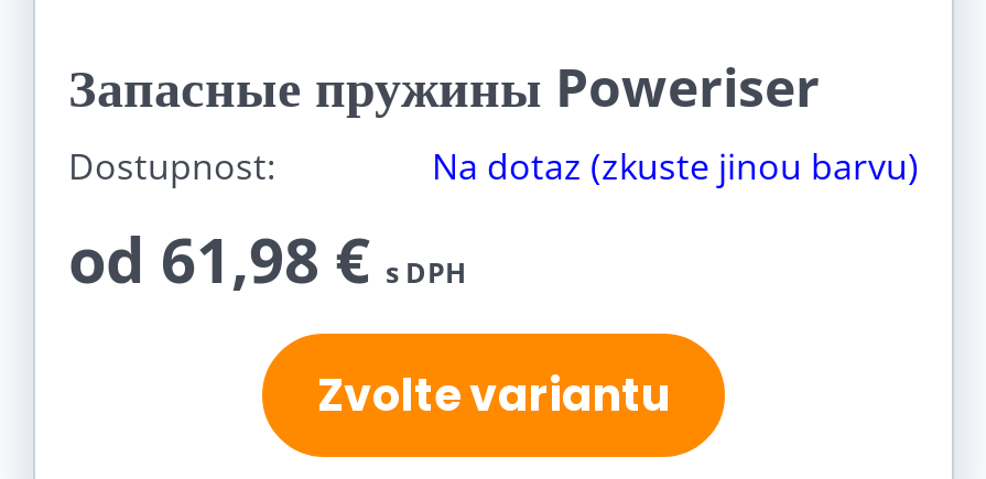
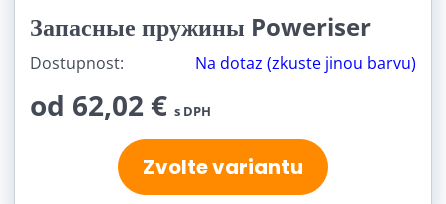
[68,217,467,301] od 61,98 €s DPH -> [30,86,211,124] od 62,02 €s DPH

